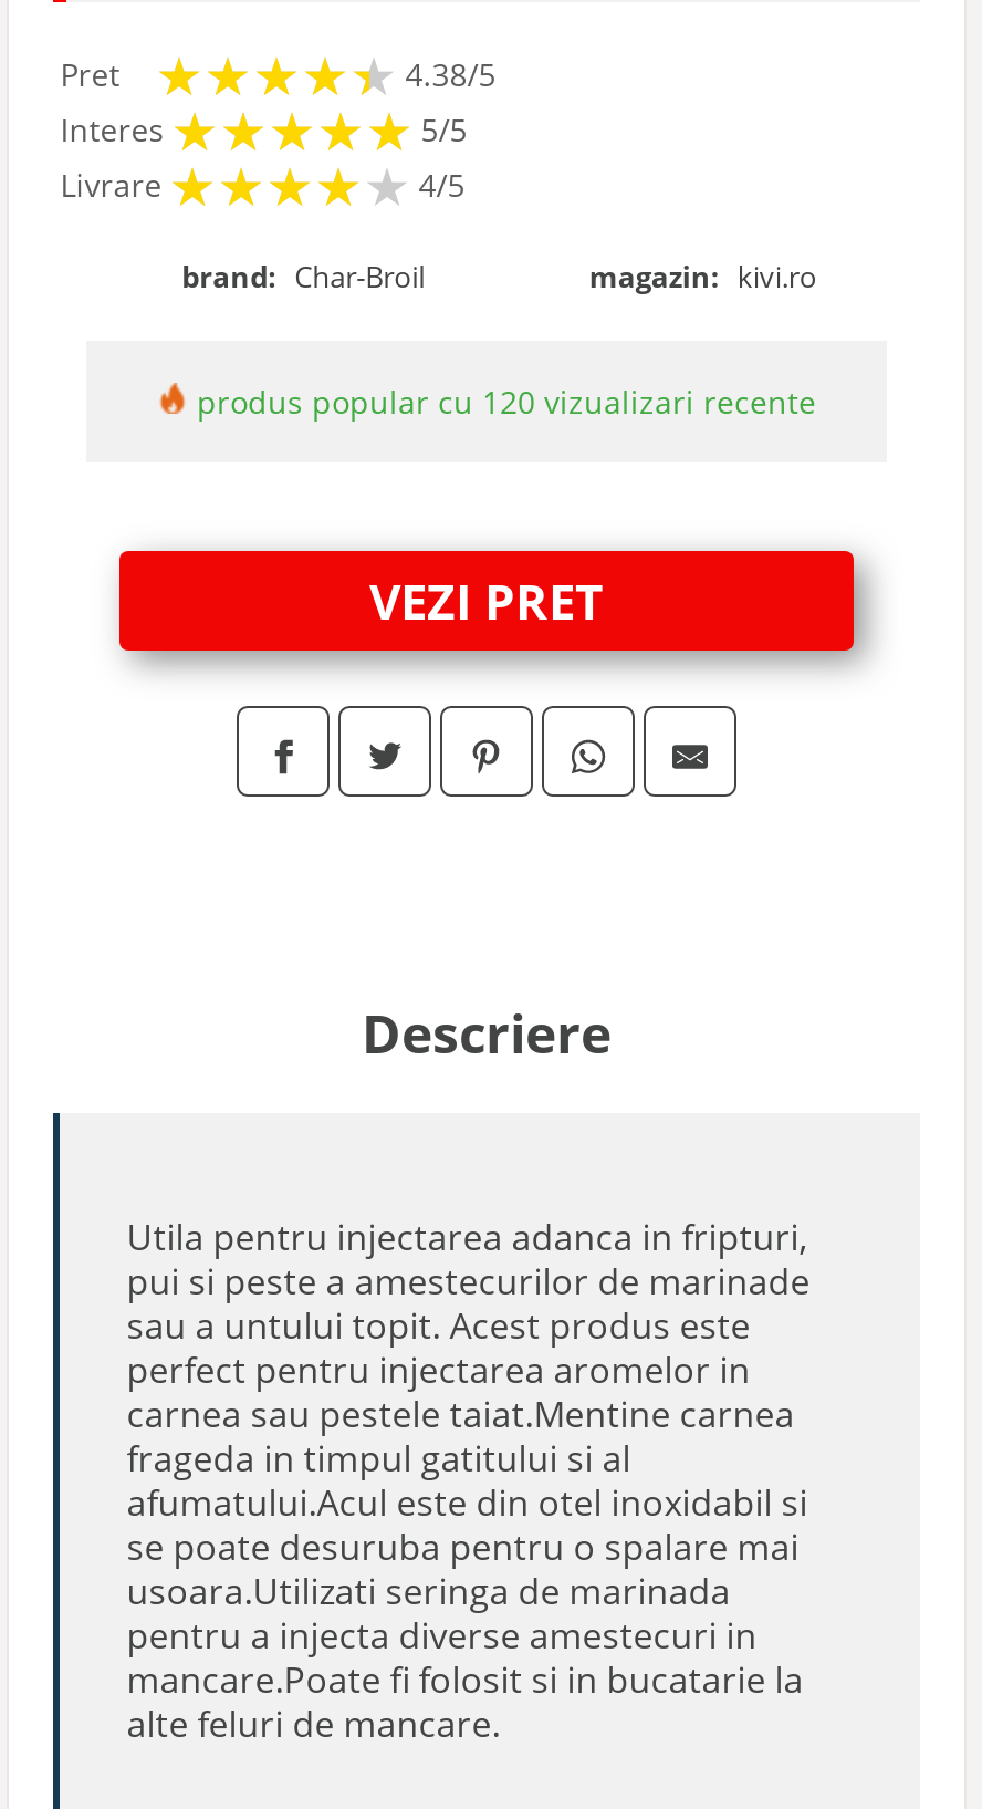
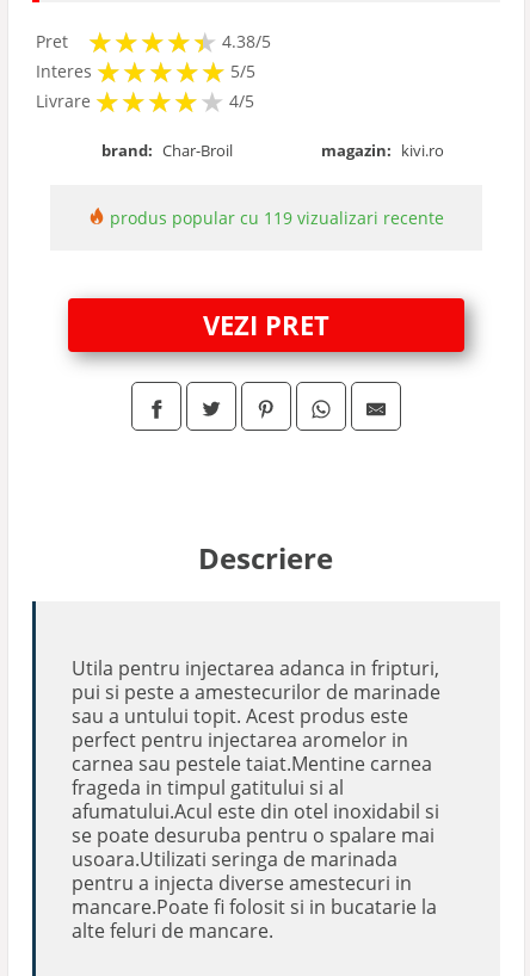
[188,381,816,423] produs popular cu 120 vizualizari recente -> [105,206,444,229] produs popular cu 119 vizualizari recente

